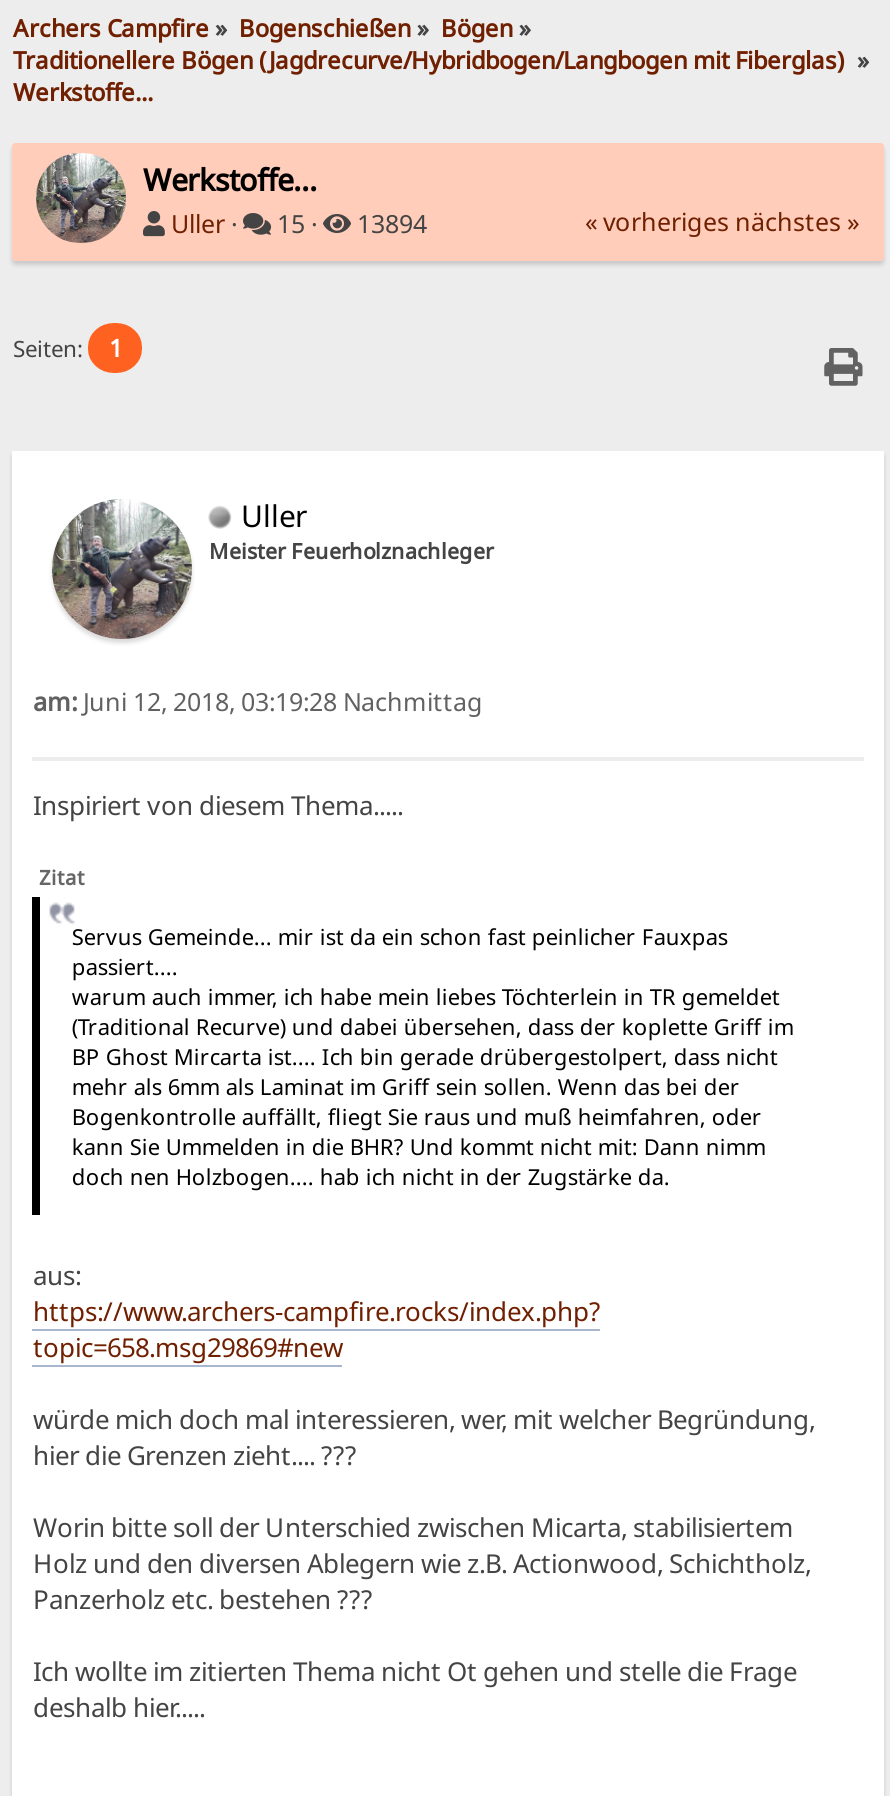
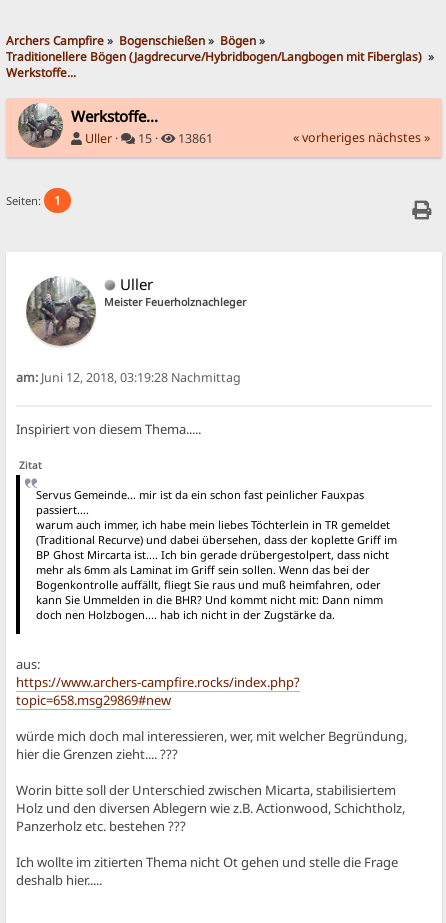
[351,207,427,241] 13894 -> [175,130,213,147] 13861

